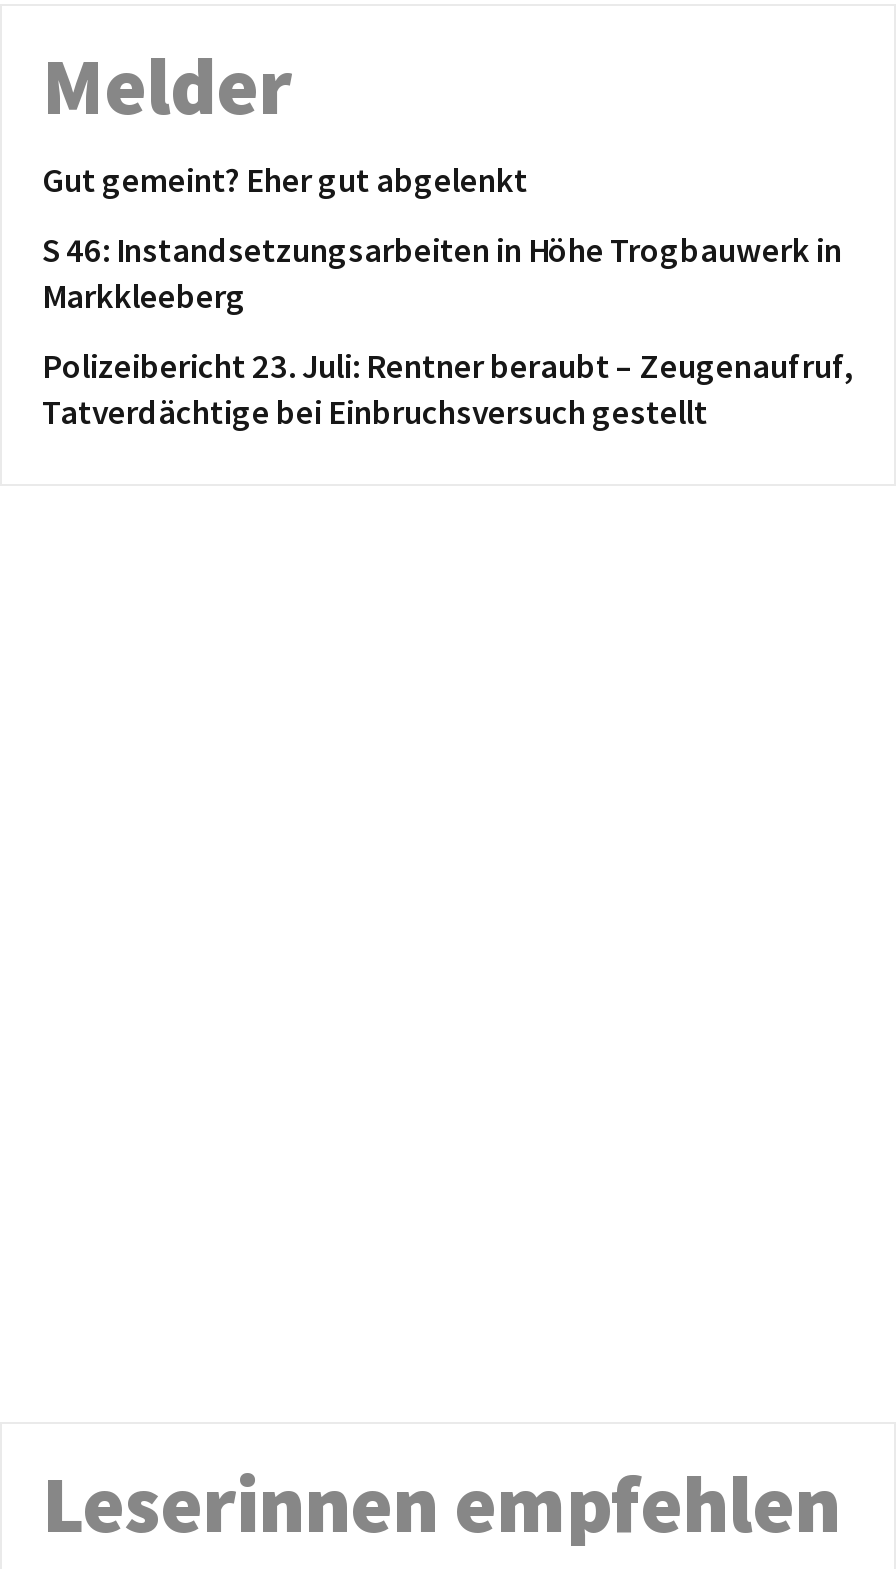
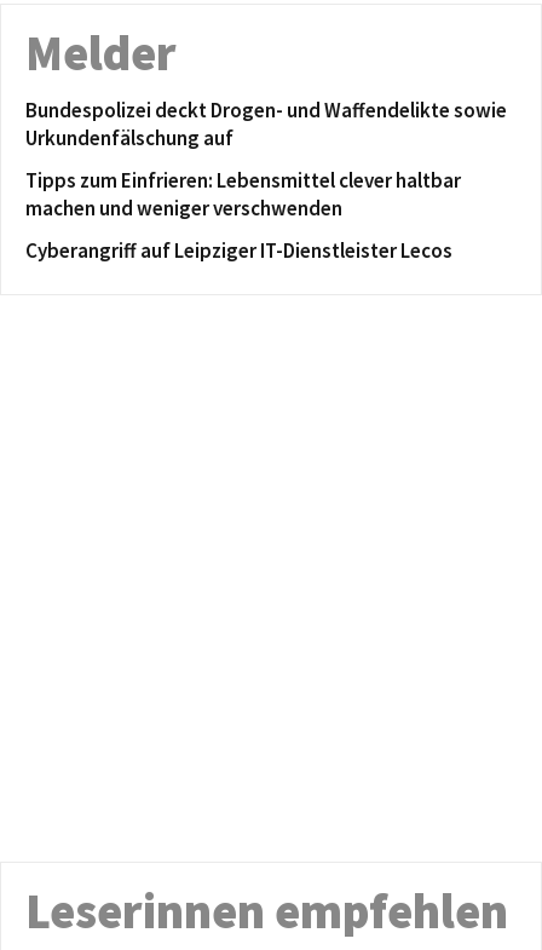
[42,158,528,202] Gut gemeint? Eher gut abgelenkt -> [25,96,507,151] Bundespolizei deckt Drogen- und Waffendelikte sowie | Urkundenfälschung auf
[42,228,842,318] S 46: Instandsetzungsarbeiten in Höhe Trogbauwerk in | Markkleeberg -> [25,167,461,221] Tipps zum Einfrieren: Lebensmittel clever haltbar | machen und weniger verschwenden
[42,344,854,434] Polizeibericht 23. Juli: Rentner beraubt – Zeugenaufruf, | Tatverdächtige bei Einbruchsversuch gestellt -> [25,237,452,263] Cyberangriff auf Leipziger IT-Dienstleister Lecos

